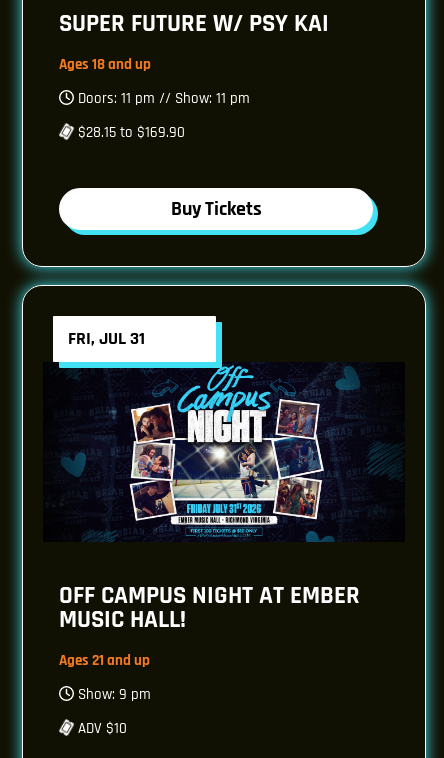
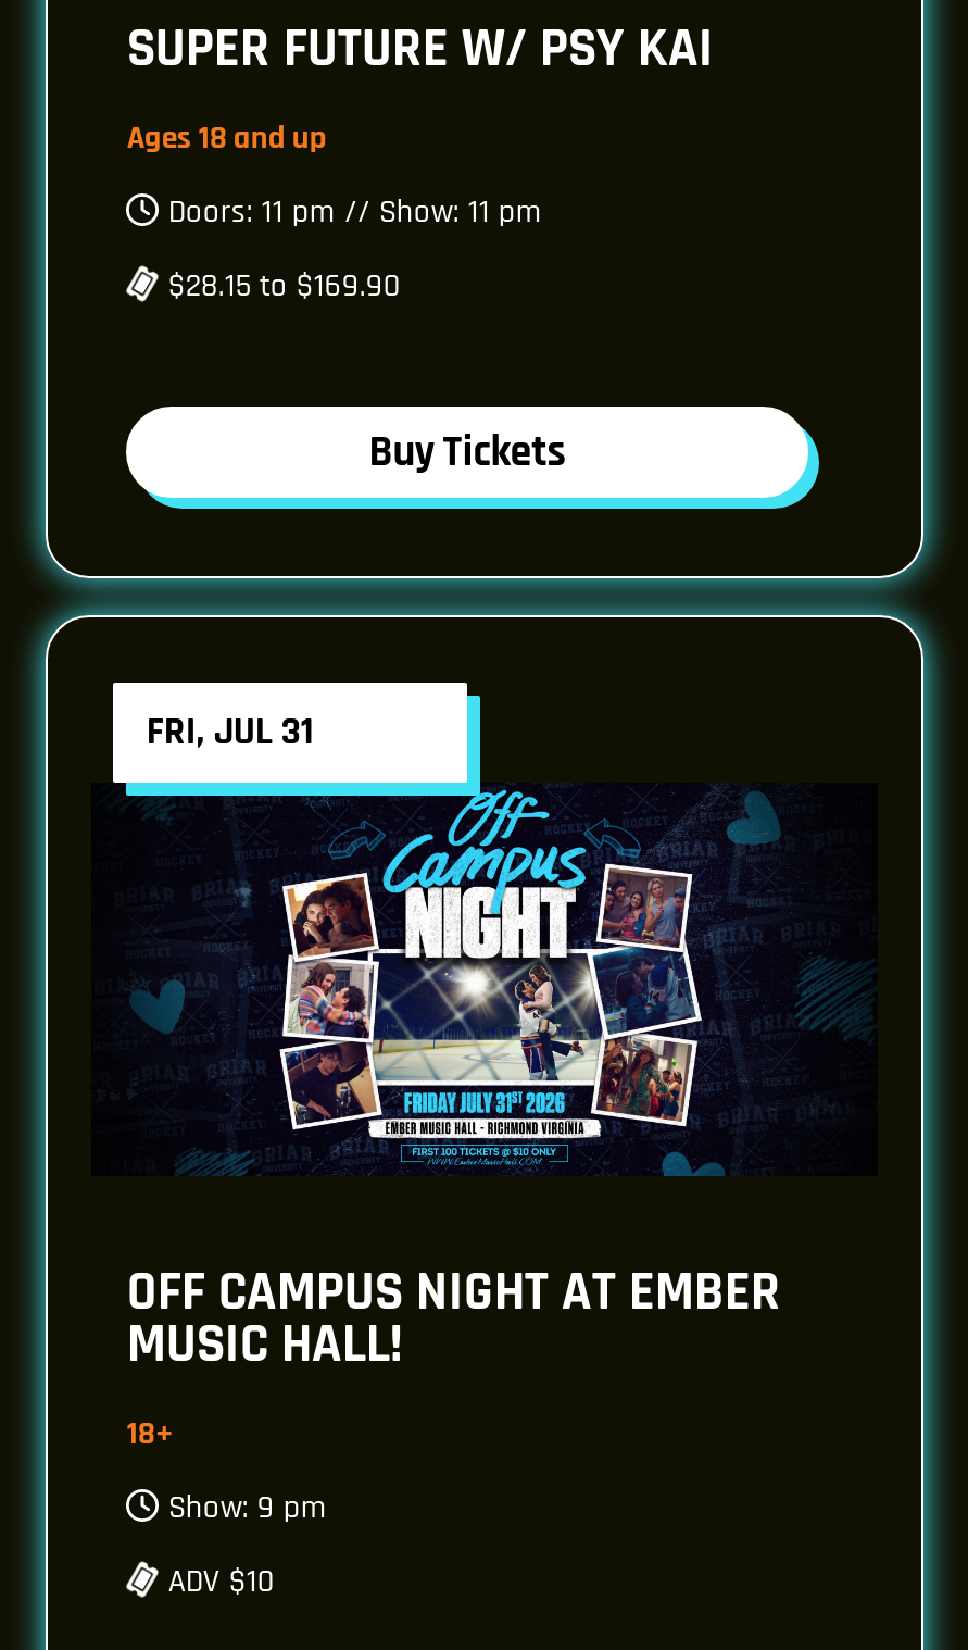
[59,651,150,670] Ages 21 and up -> [127,1413,173,1454] 18+

